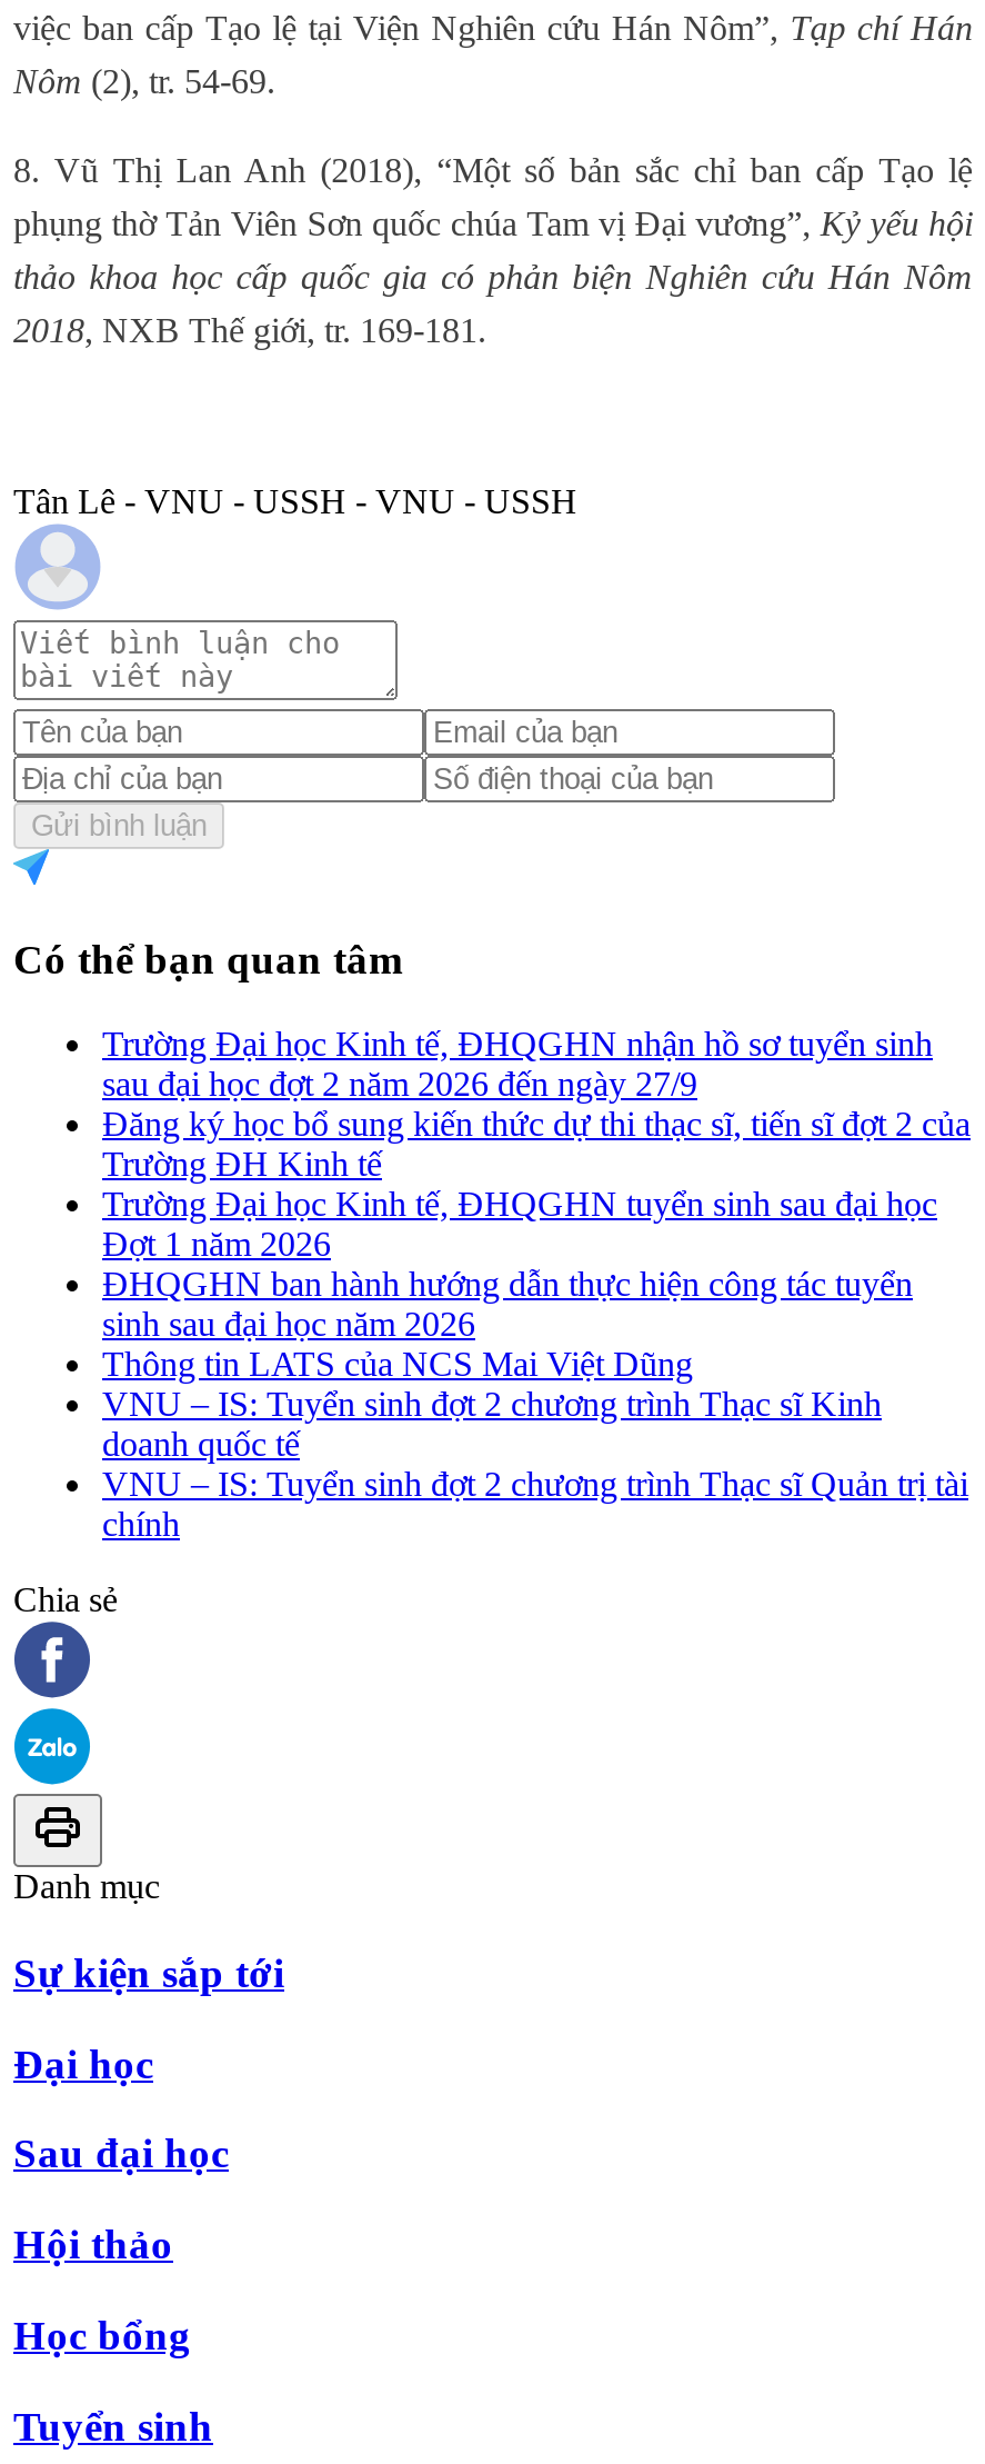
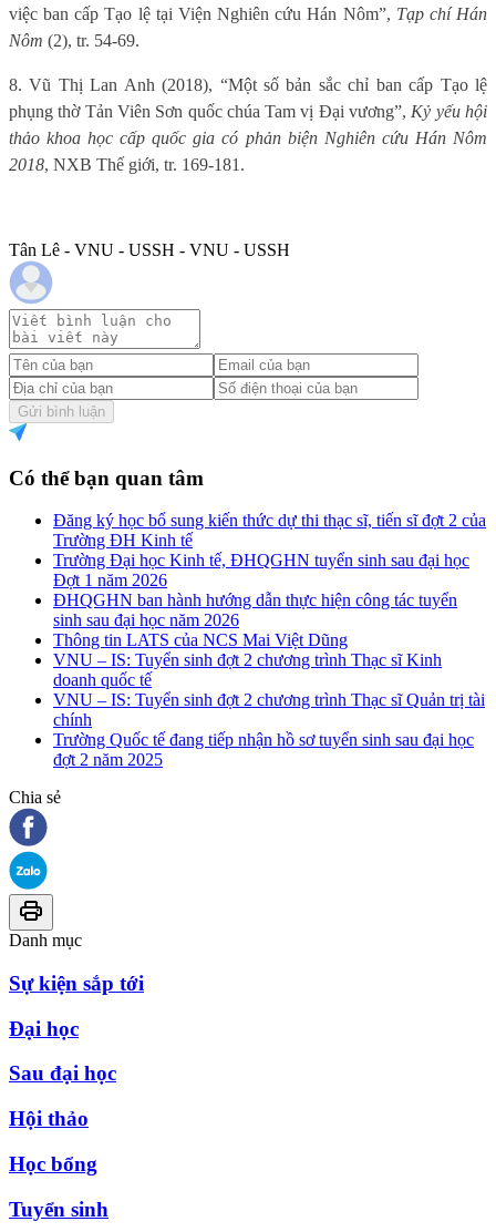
[102,1025,933,1103] Trường Đại học Kinh tế, ĐHQGHN nhận hồ sơ tuyển sinh | sau đại học đợt 2 năm 2026 đến ngày 27/9 -> none
moved [102,1105,971,1543] -> [53,511,486,729]: Đăng ký học bổ sung kiến thức dự thi thạc sĩ, tiến sĩ đợt 2 của | Trường ĐH Kinh tế | Trường Đại học Kinh tế, ĐHQGHN tuyển sinh sau đại học | ... | VNU – IS: Tuyển sinh đợt 2 chương trình Thạc sĩ Quản trị tài | chính
none -> [53,730,474,769] Trường Quốc tế đang tiếp nhận hồ sơ tuyển sinh sau đại học | đợt 2 năm 2025

